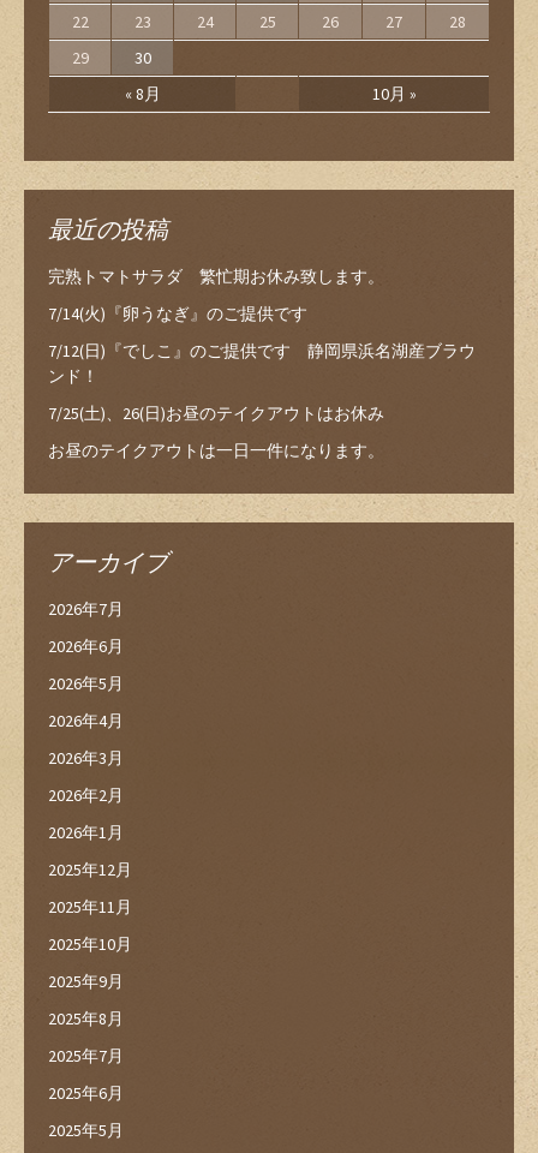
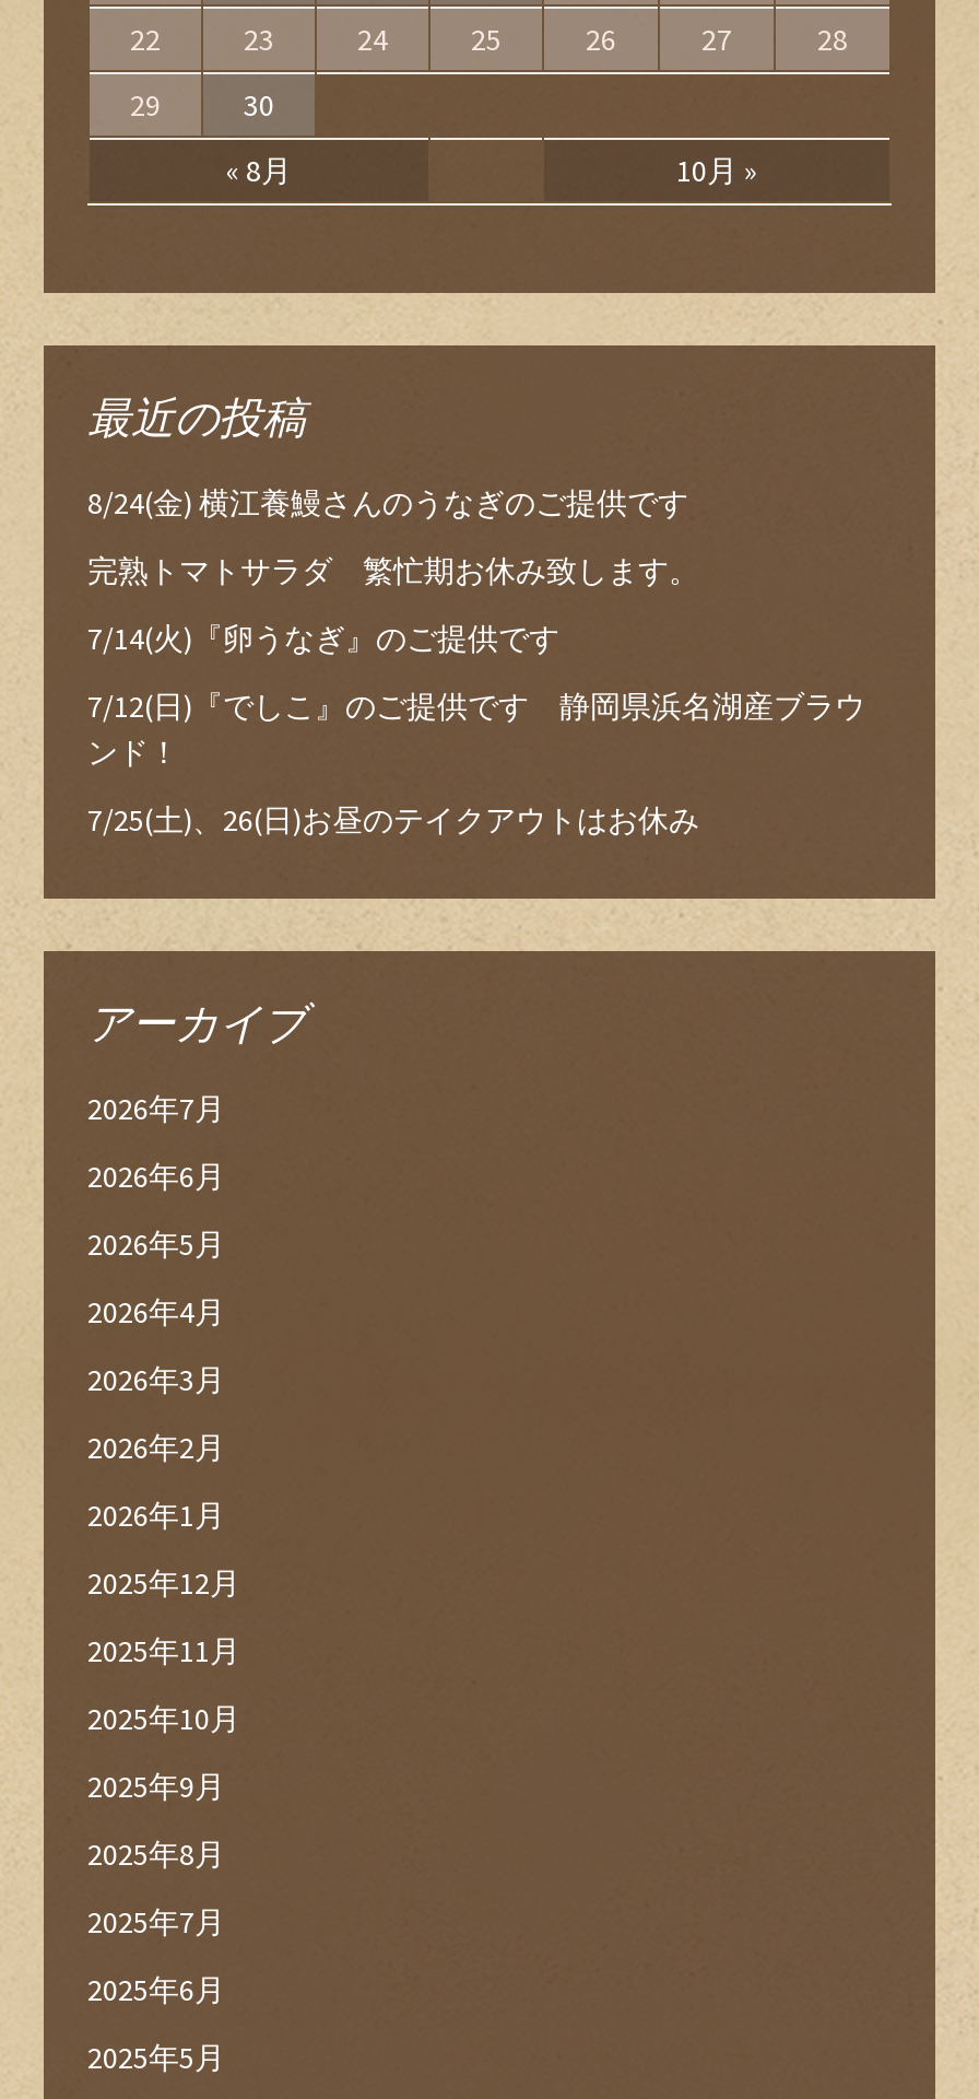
none -> [87,483,688,523] 8/24(金) 横江養鰻さんのうなぎのご提供です
moved [48,265,476,424] -> [87,551,865,840]: 完熟トマトサラダ 繁忙期お休み致します。 | 7/14(火)『卵うなぎ』のご提供です | 7/12(日)『でしこ』のご提供です 静岡県浜名湖産ブラウ | 7/25(土)、26(日)お昼のテイクアウトはお休み
[48,440,384,461] お昼のテイクアウトは一日一件になります。 -> none

